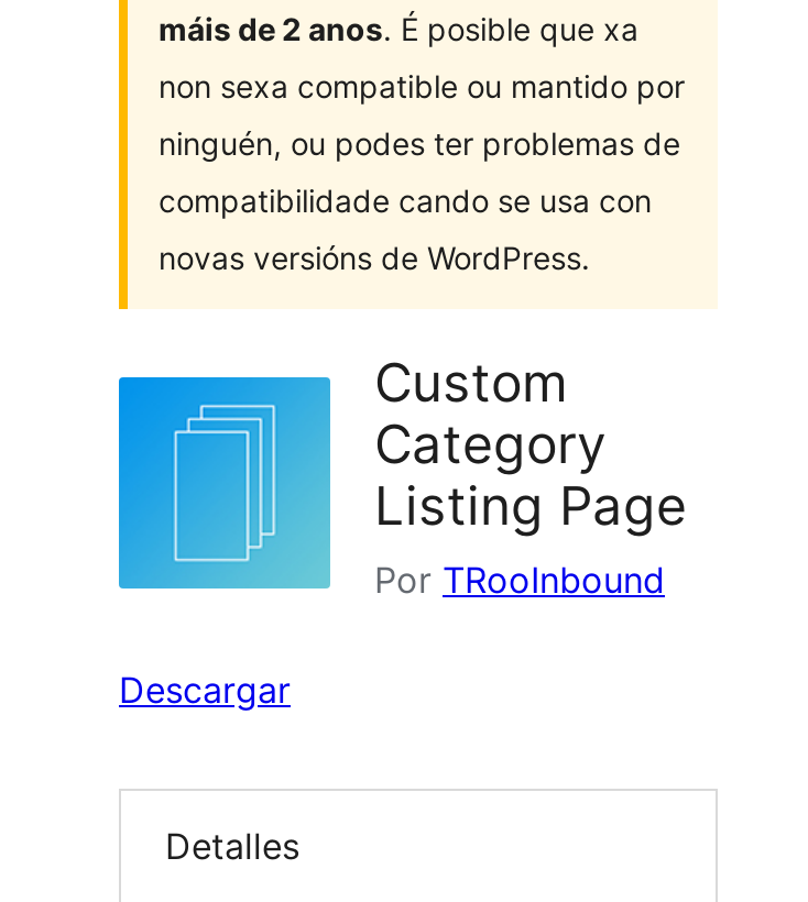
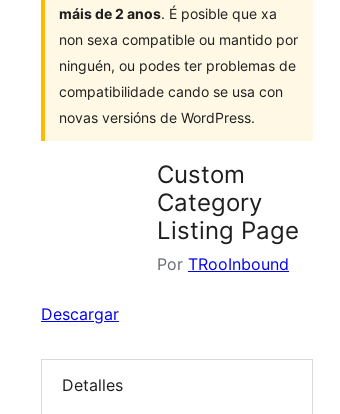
[117,375,332,591] [image] -> none

